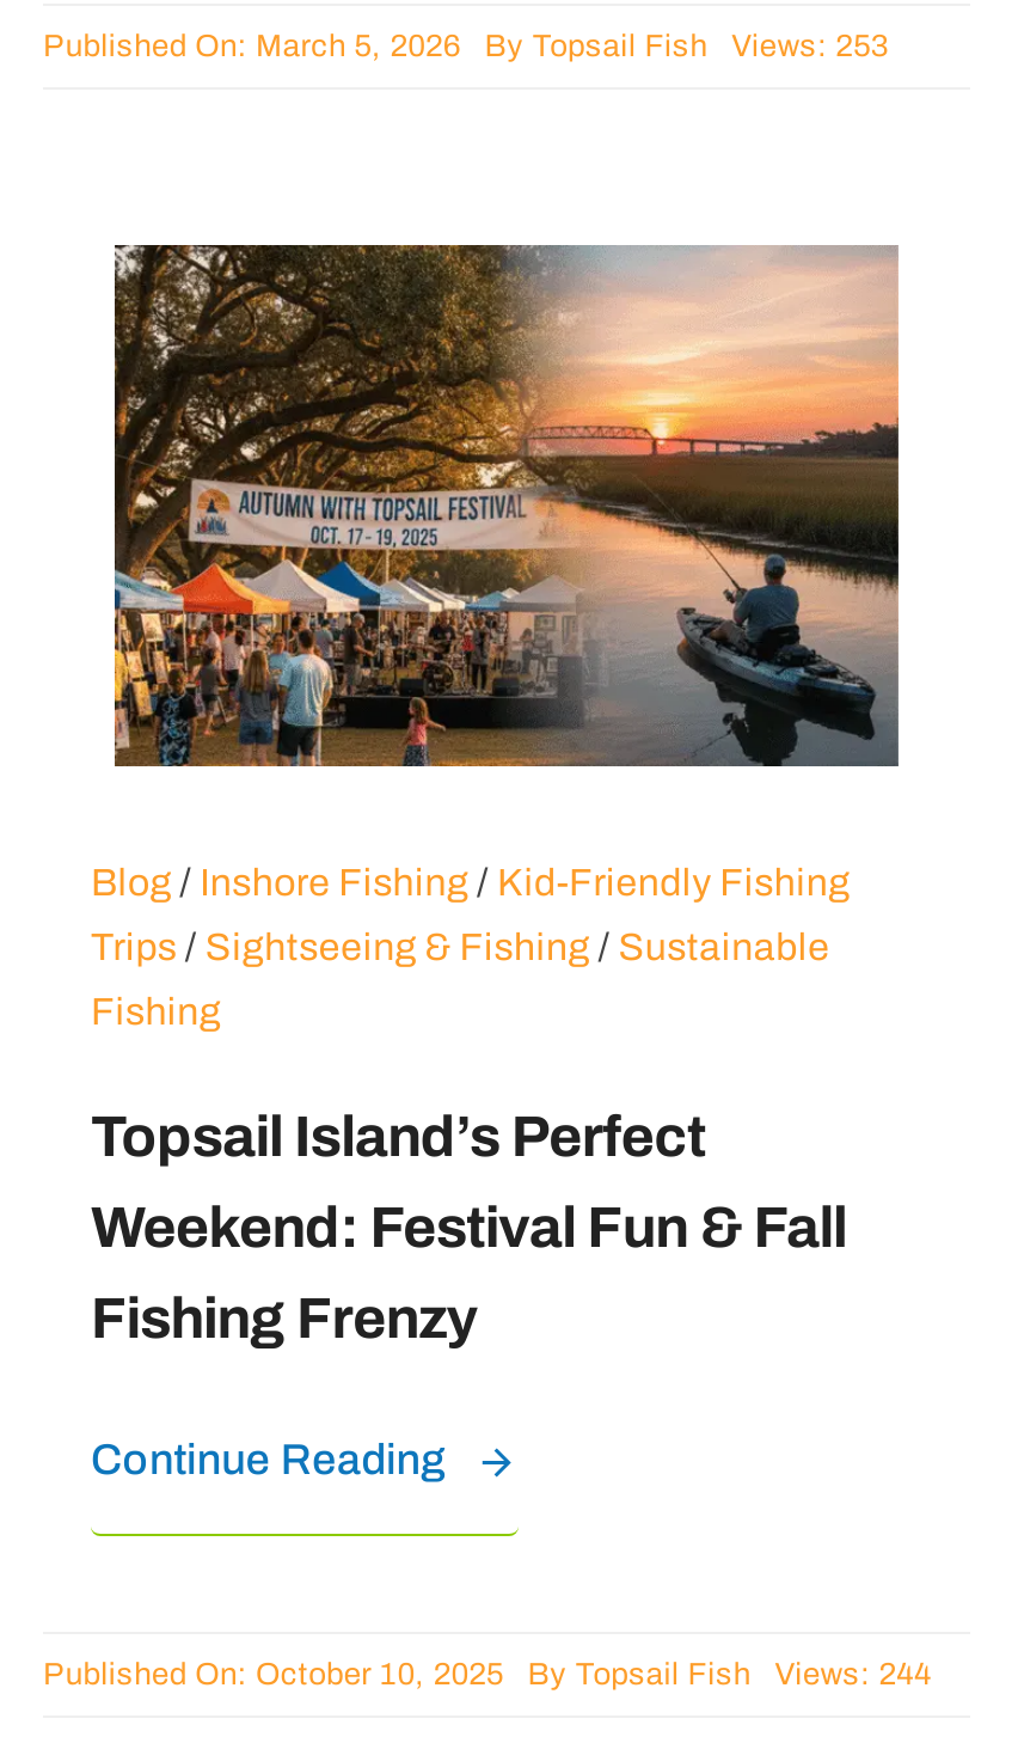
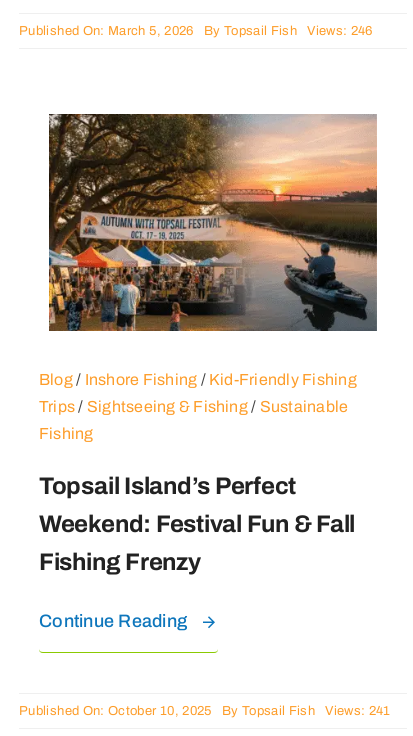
[43,30,888,63] Published On: March 5, 2026 By Topsail Fish Views: 253 -> [19,23,373,37] Published On: March 5, 2026 By Topsail Fish Views: 246
[43,1657,931,1691] Published On: October 10, 2025 By Topsail Fish Views: 244 -> [19,704,391,718] Published On: October 10, 2025 By Topsail Fish Views: 241

